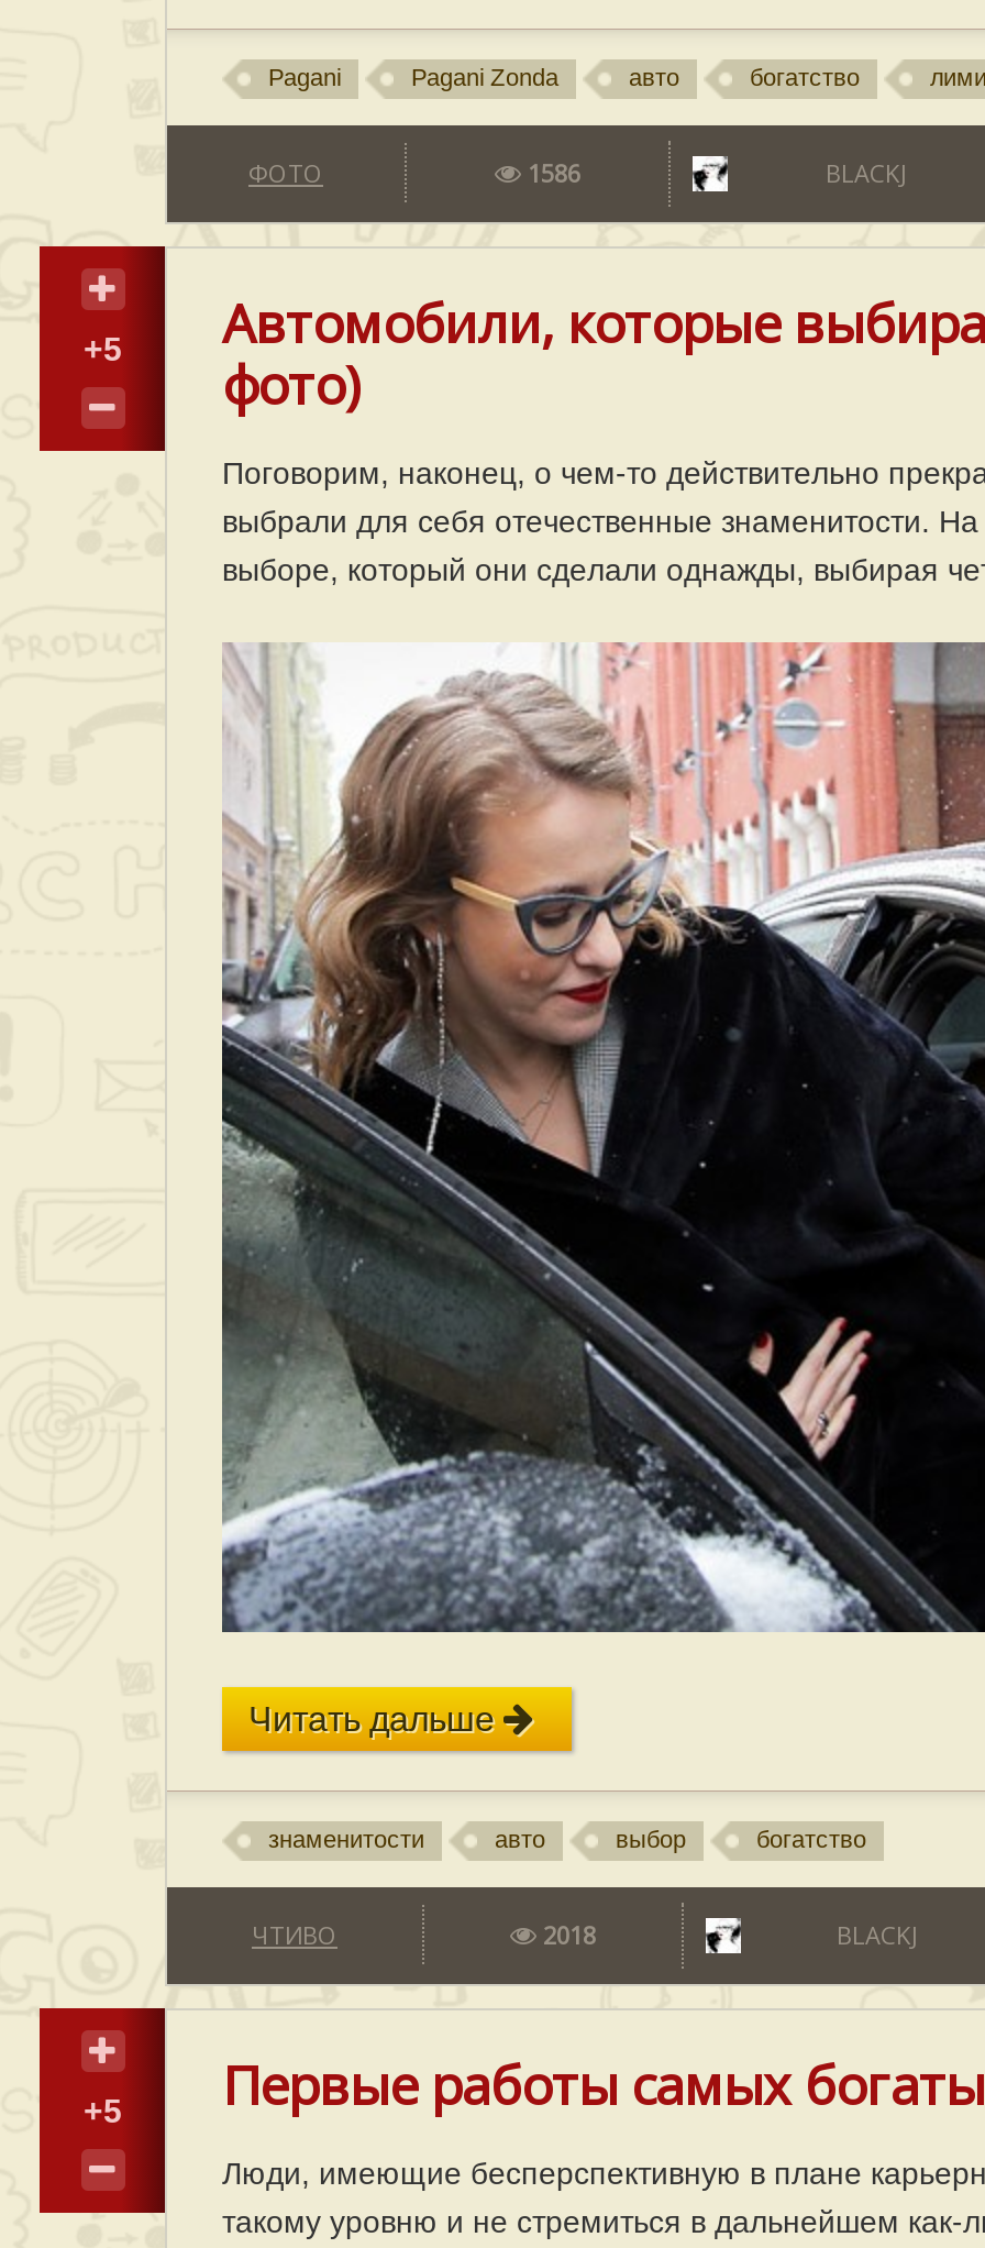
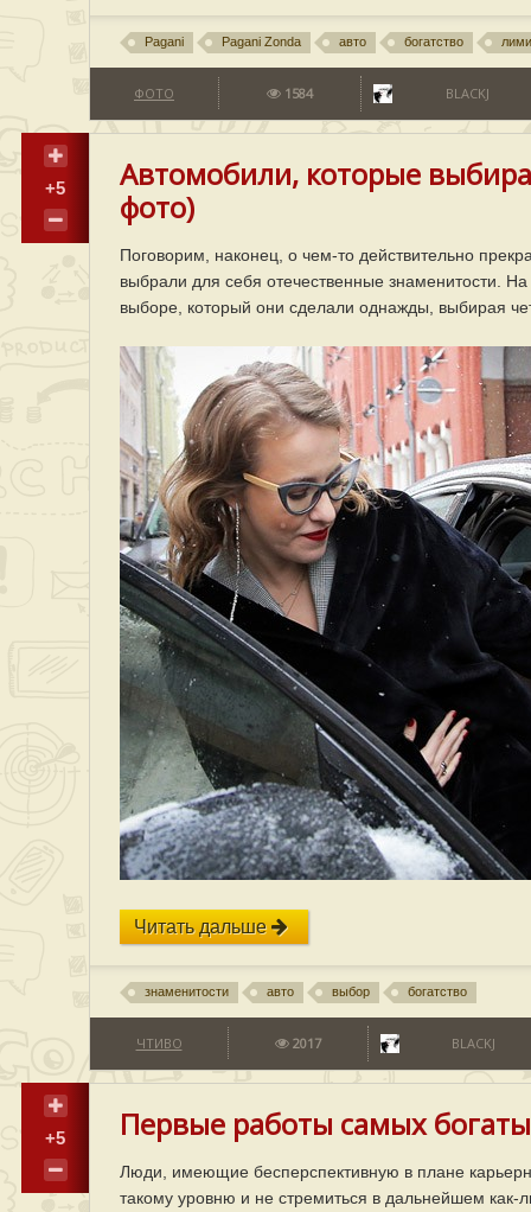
[521,156,580,189] 1586 -> [281,84,313,102] 1584
[536,1918,596,1951] 2018 -> [289,1034,321,1052] 2017

